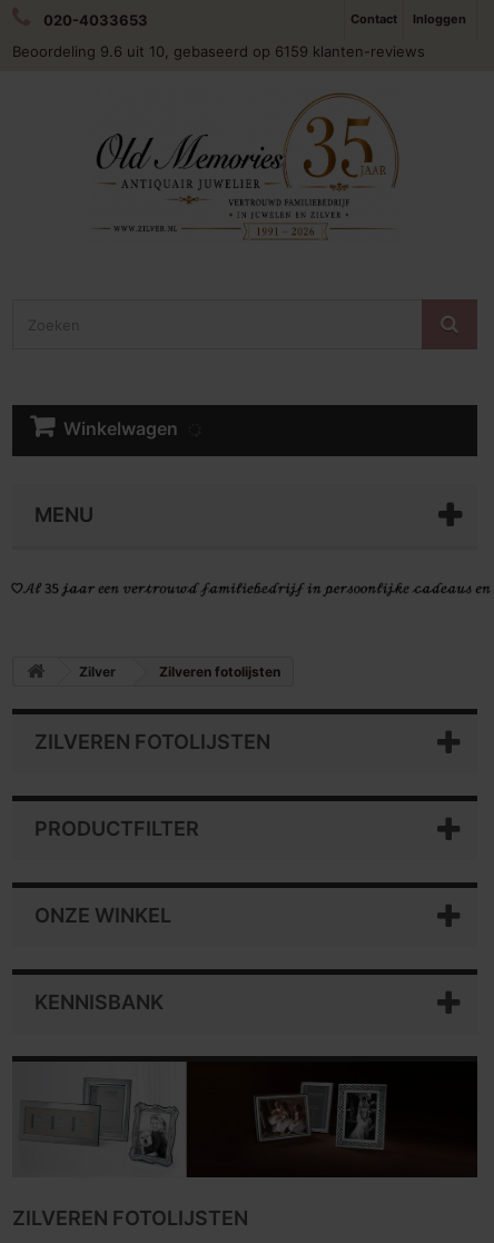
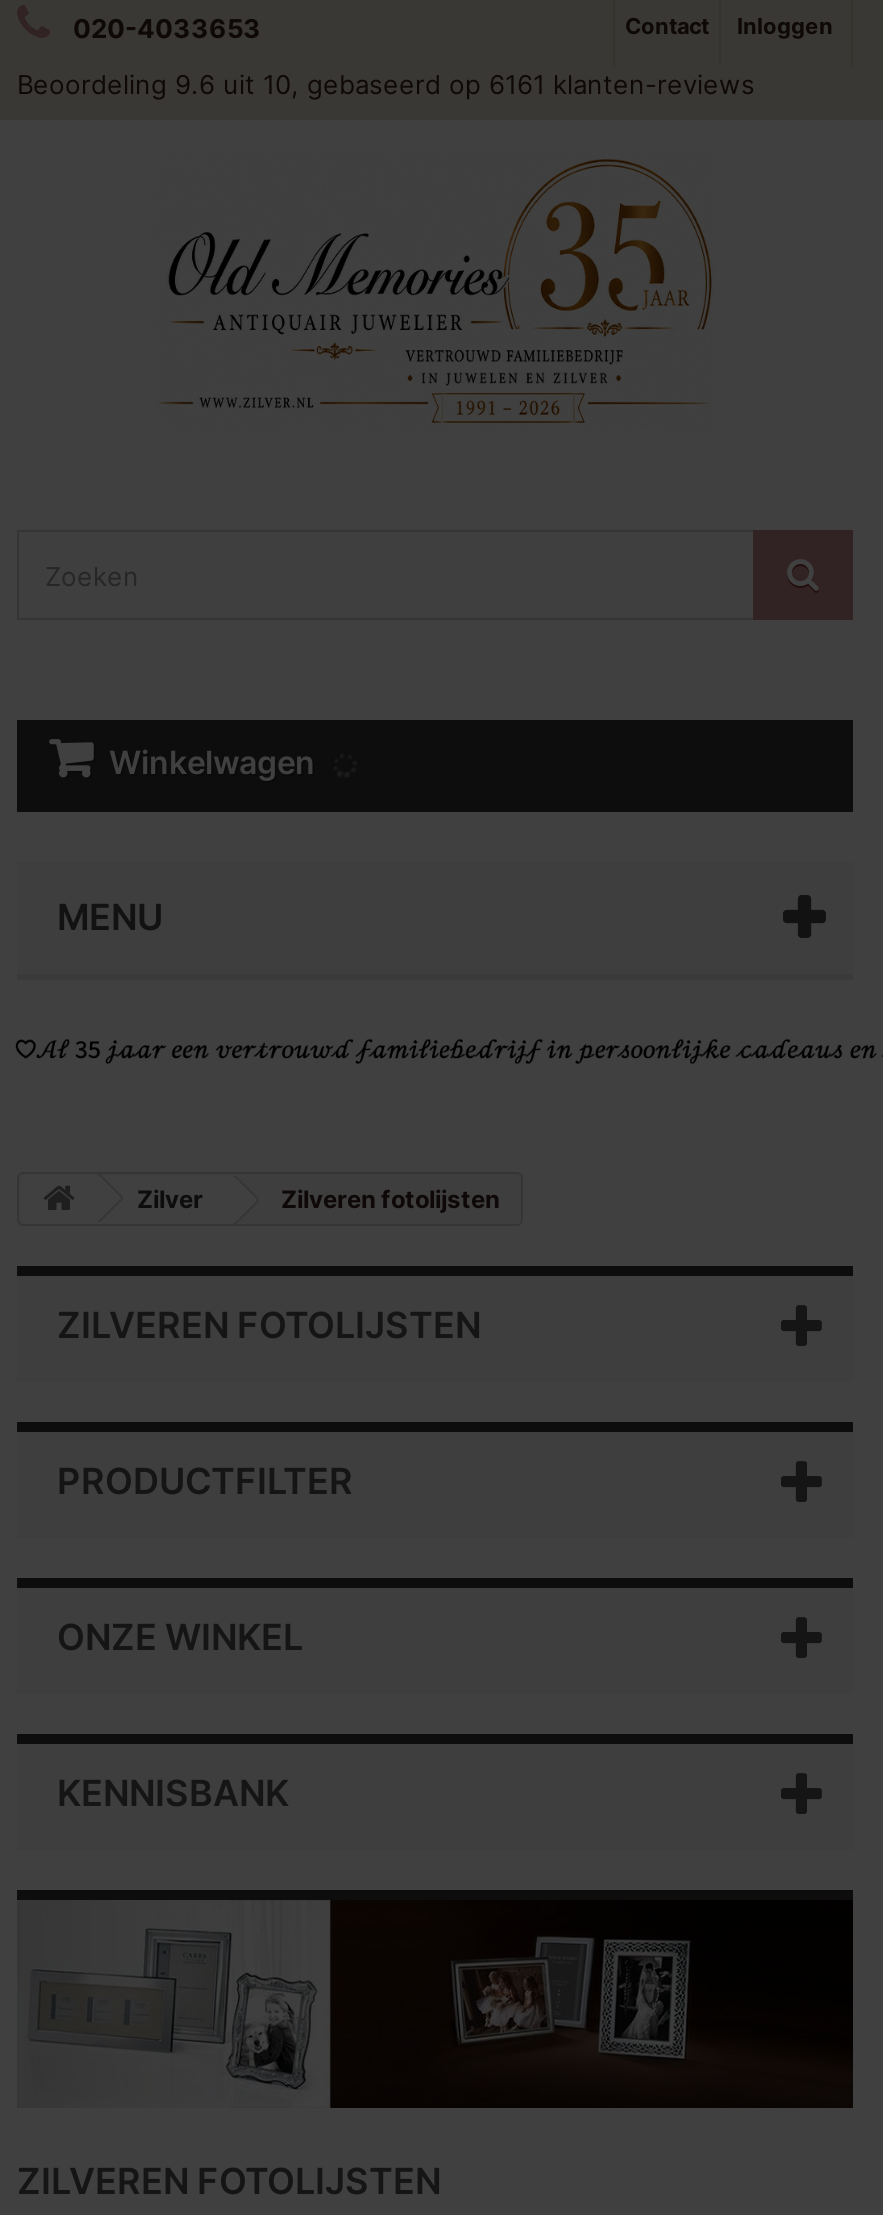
[12,42,425,60] Beoordeling 9.6 uit 10, gebaseerd op 6159 klanten-reviews -> [17,68,755,100] Beoordeling 9.6 uit 10, gebaseerd op 6161 klanten-reviews

